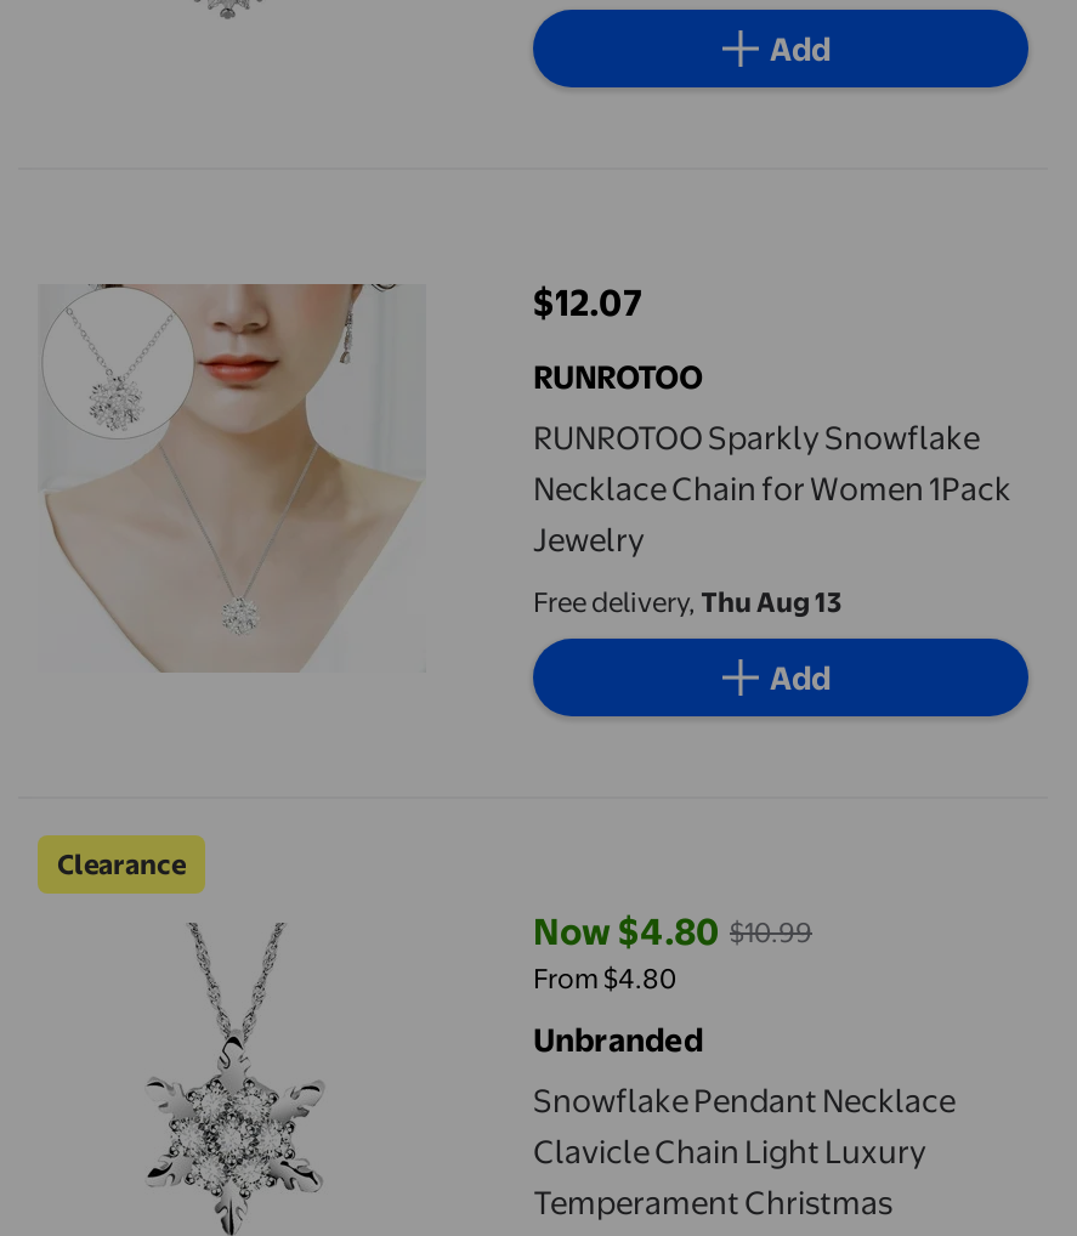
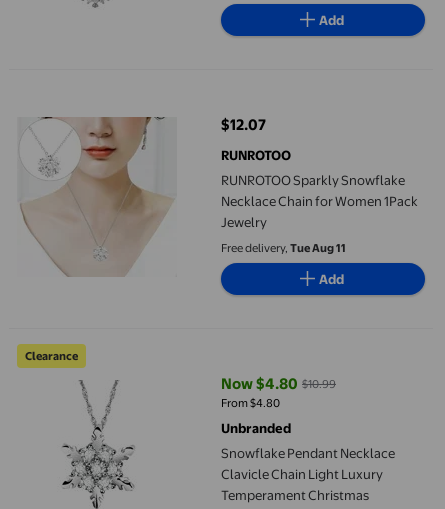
[533,585,841,619] Free delivery, Thu Aug 13 -> [221,241,346,255] Free delivery, Tue Aug 11

